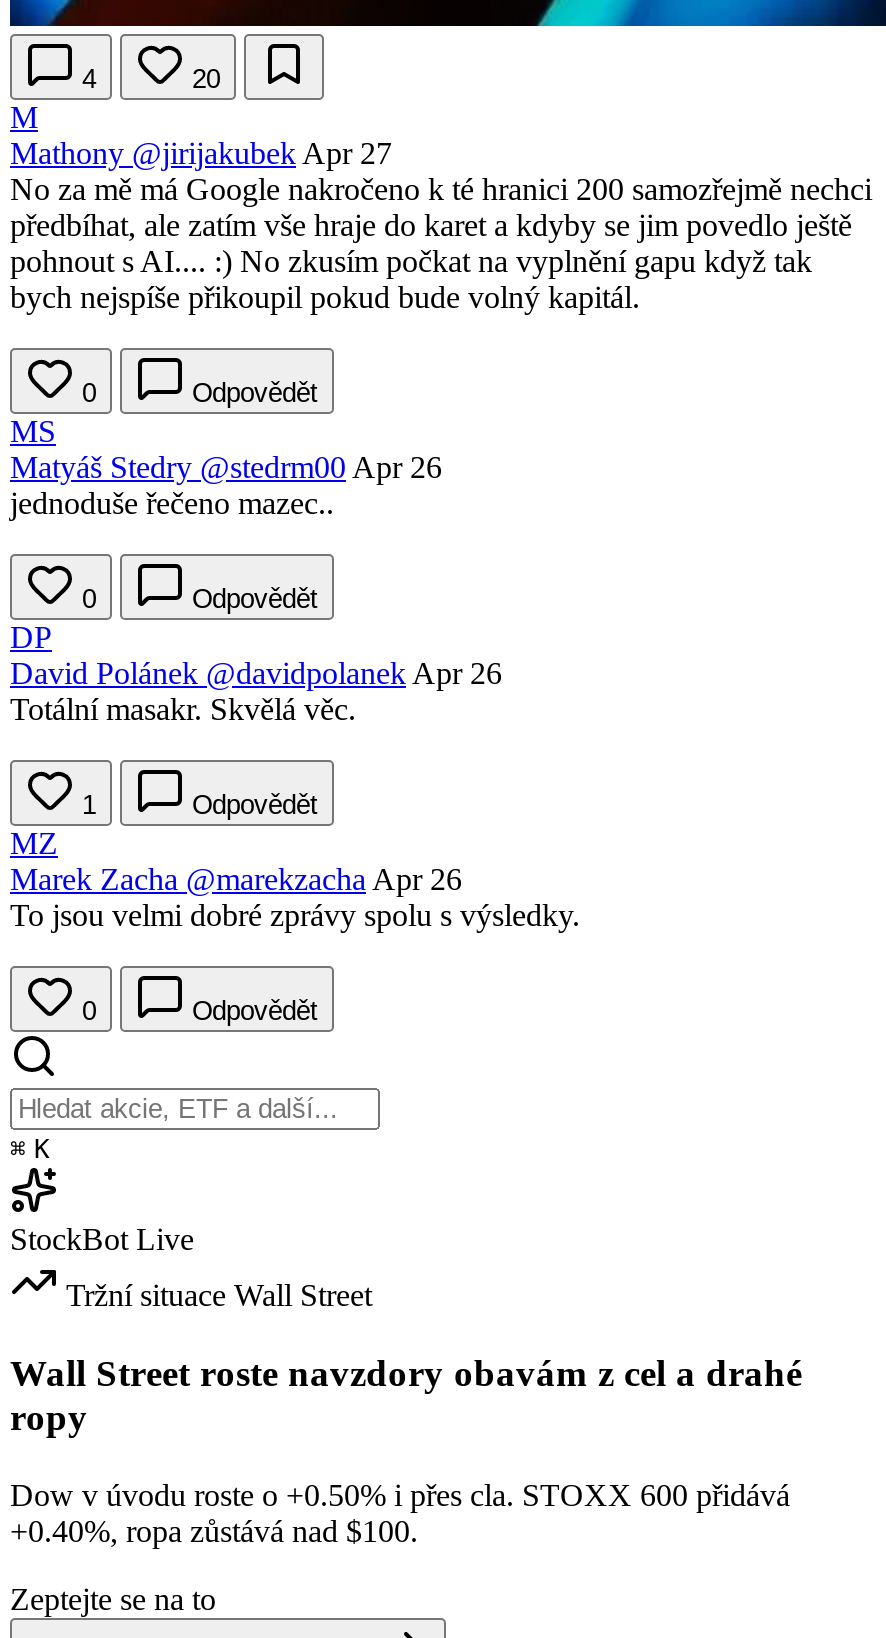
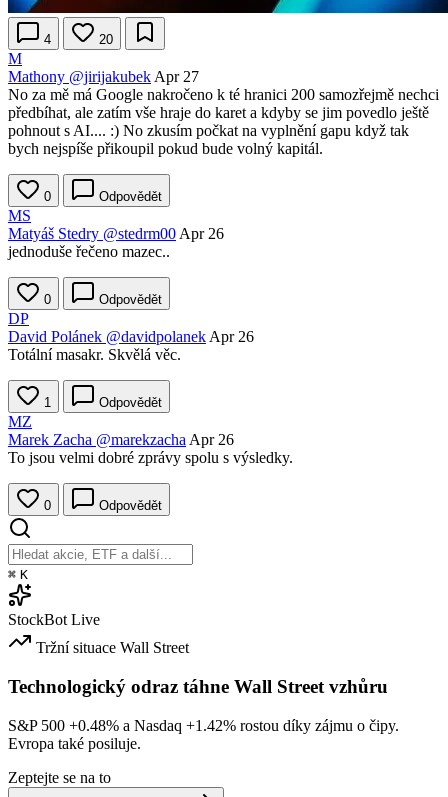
[10,1352,802,1438] Wall Street roste navzdory obavám z cel a drahé | ropy -> [8,676,388,697] Technologický odraz táhne Wall Street vzhůru
[10,1477,790,1547] Dow v úvodu roste o +0.50% i přes cla. STOXX 600 přidává | +0.40%, ropa zůstává nad $100. -> [8,716,399,751] S&P 500 +0.48% a Nasdaq +1.42% rostou díky zájmu o čipy. | Evropa také posiluje.

